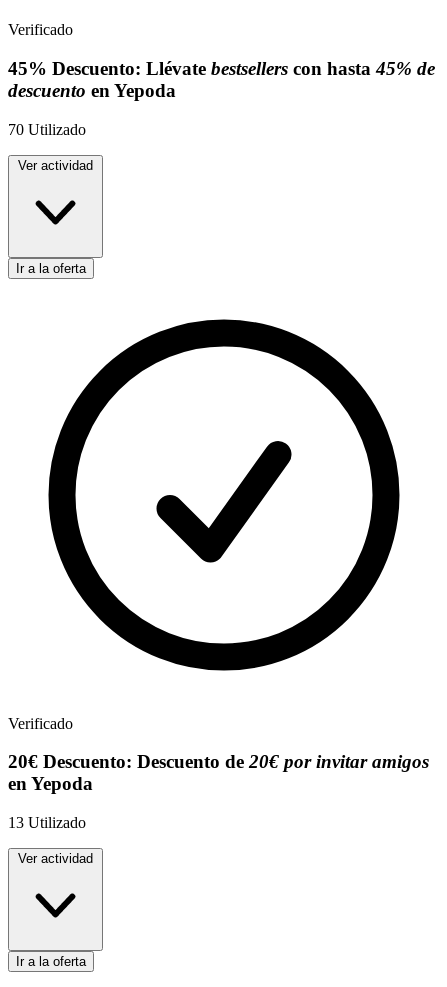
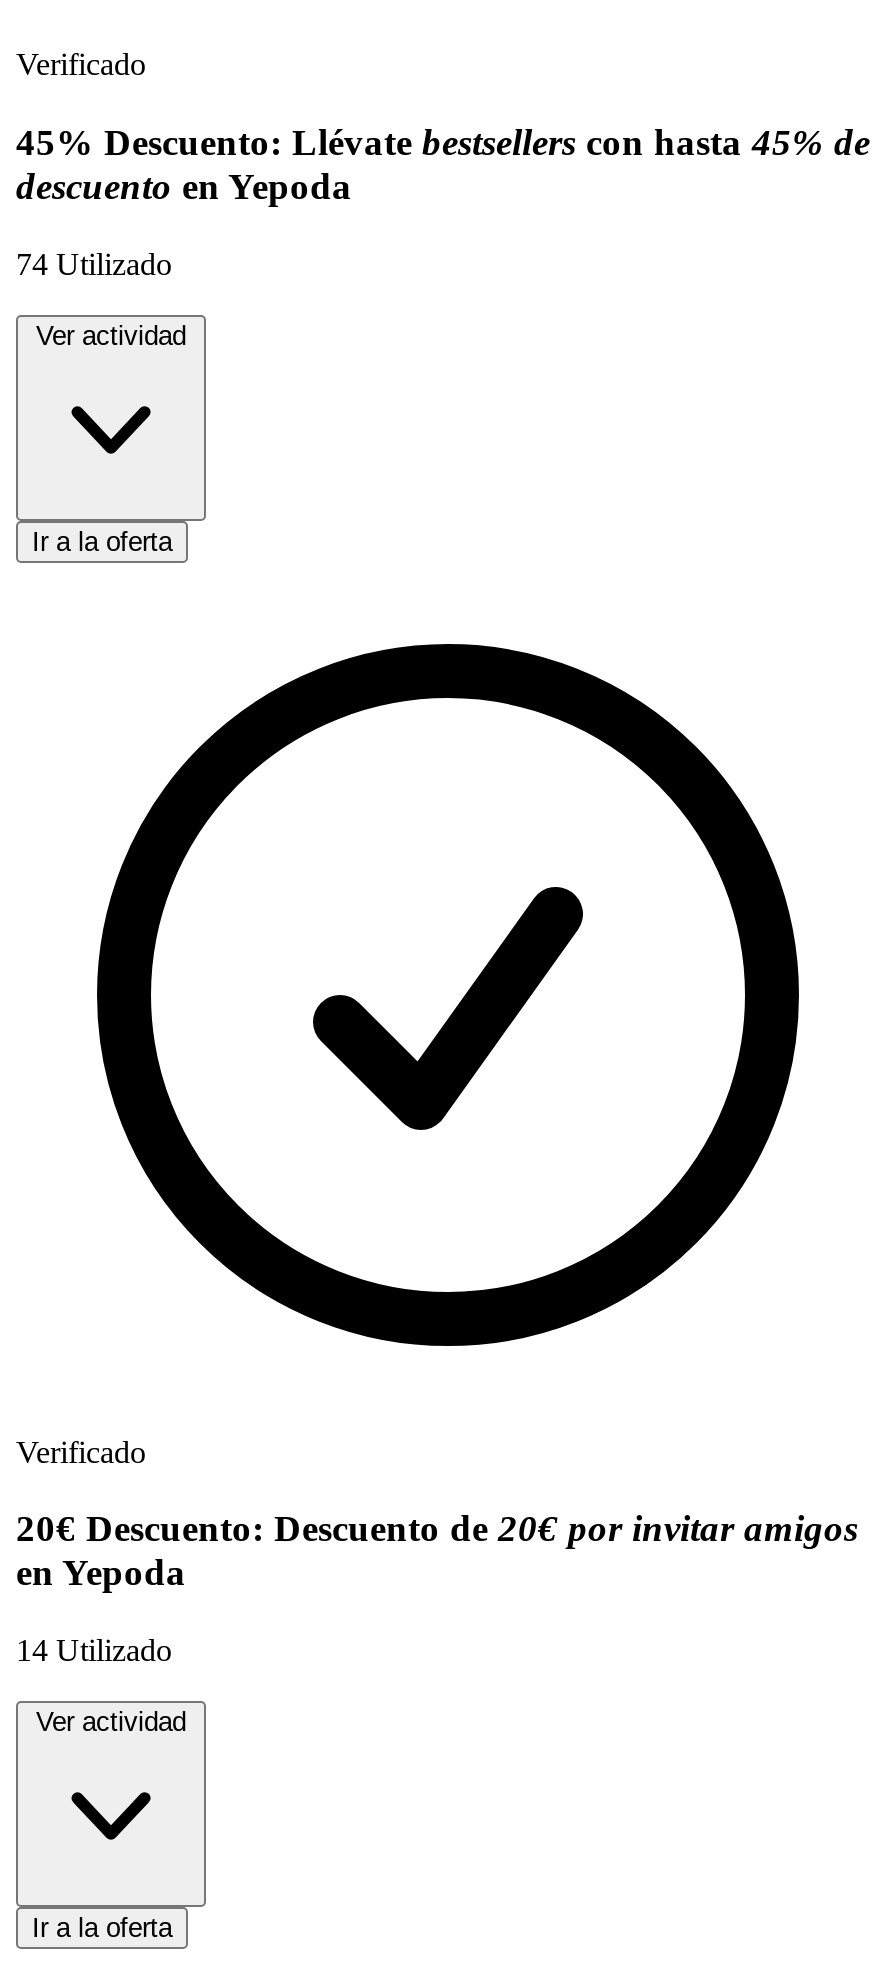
[8,120,86,137] 70 Utilizado -> [16,246,172,280] 74 Utilizado
[8,814,86,831] 13 Utilizado -> [16,1633,172,1667] 14 Utilizado

